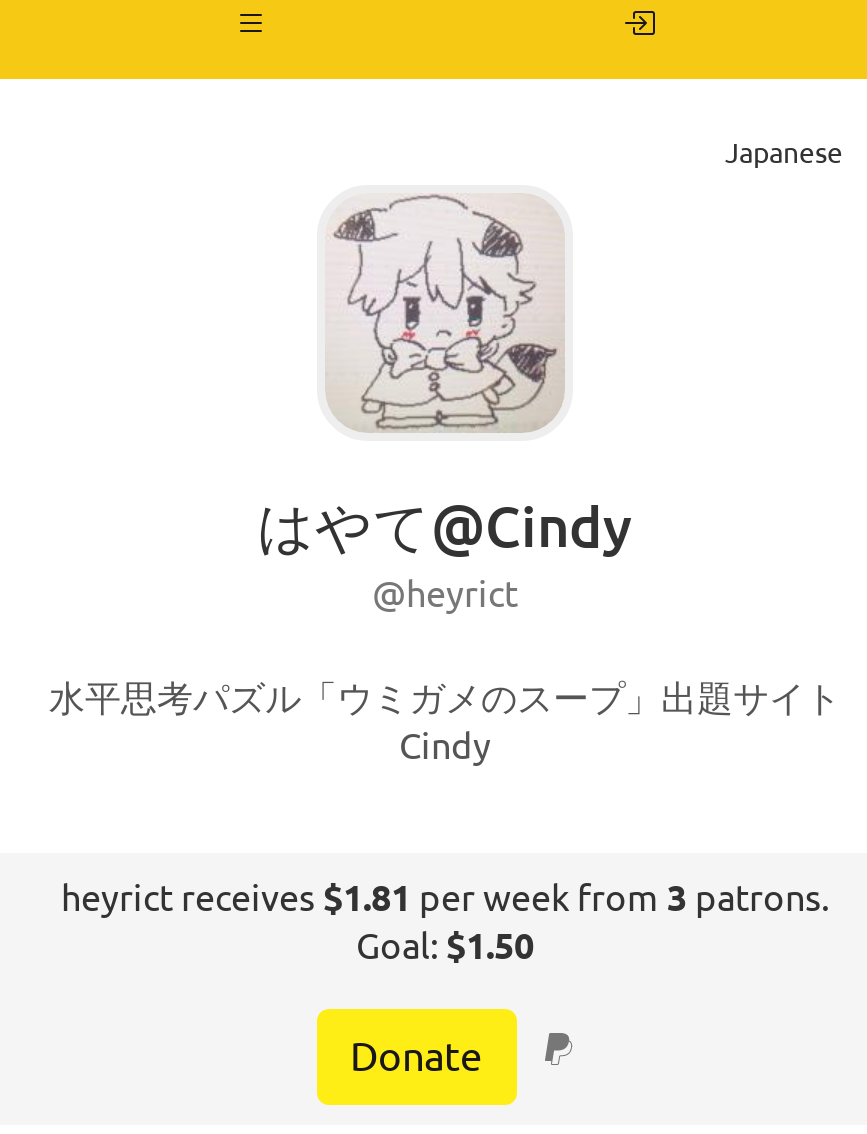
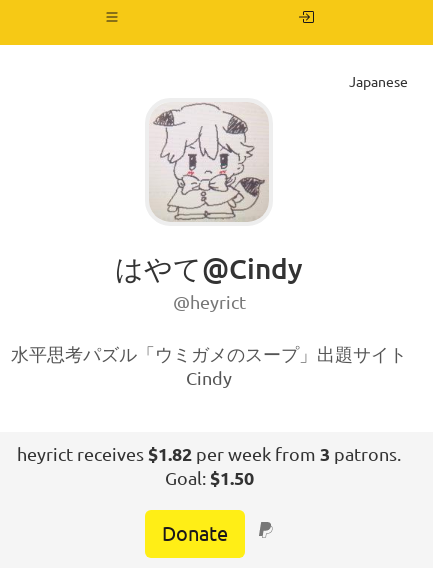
[61,877,829,917] heyrict receives $1.81 per week from 3 patrons. -> [17,444,401,464] heyrict receives $1.82 per week from 3 patrons.

